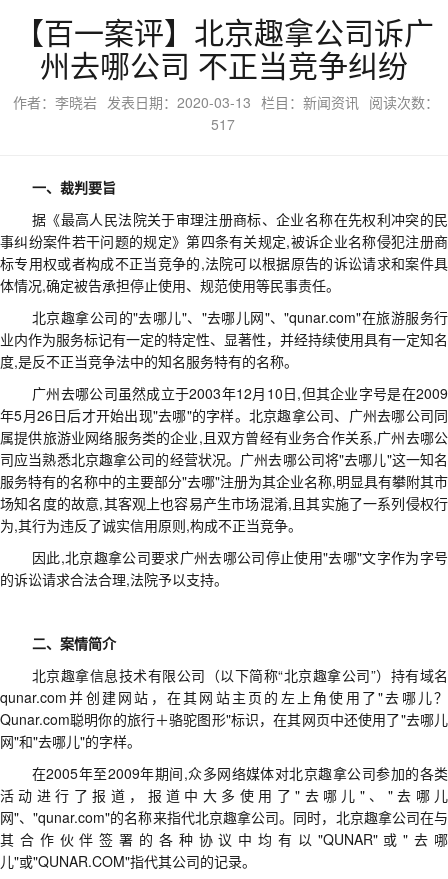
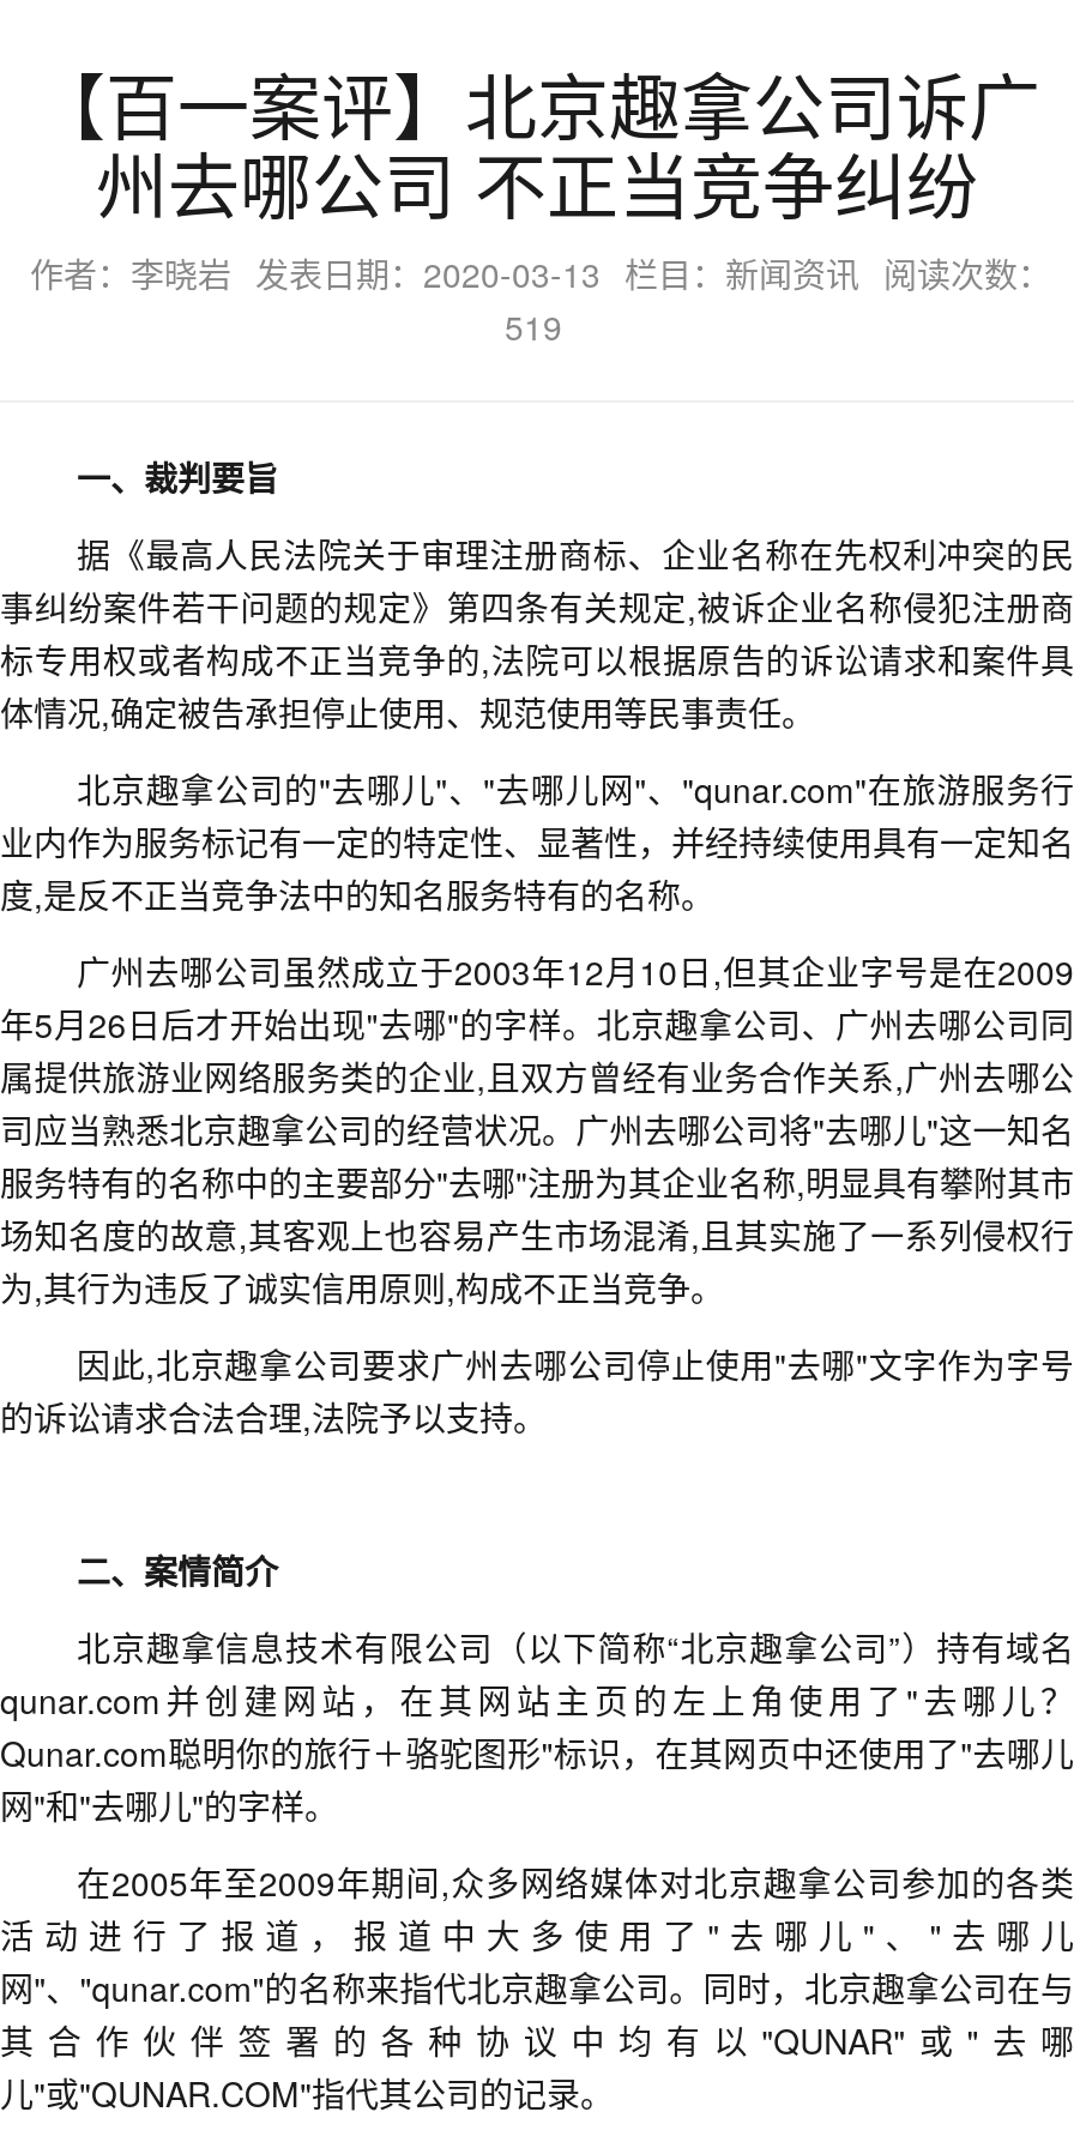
[210,114,234,134] 517 -> [505,302,562,350] 519

